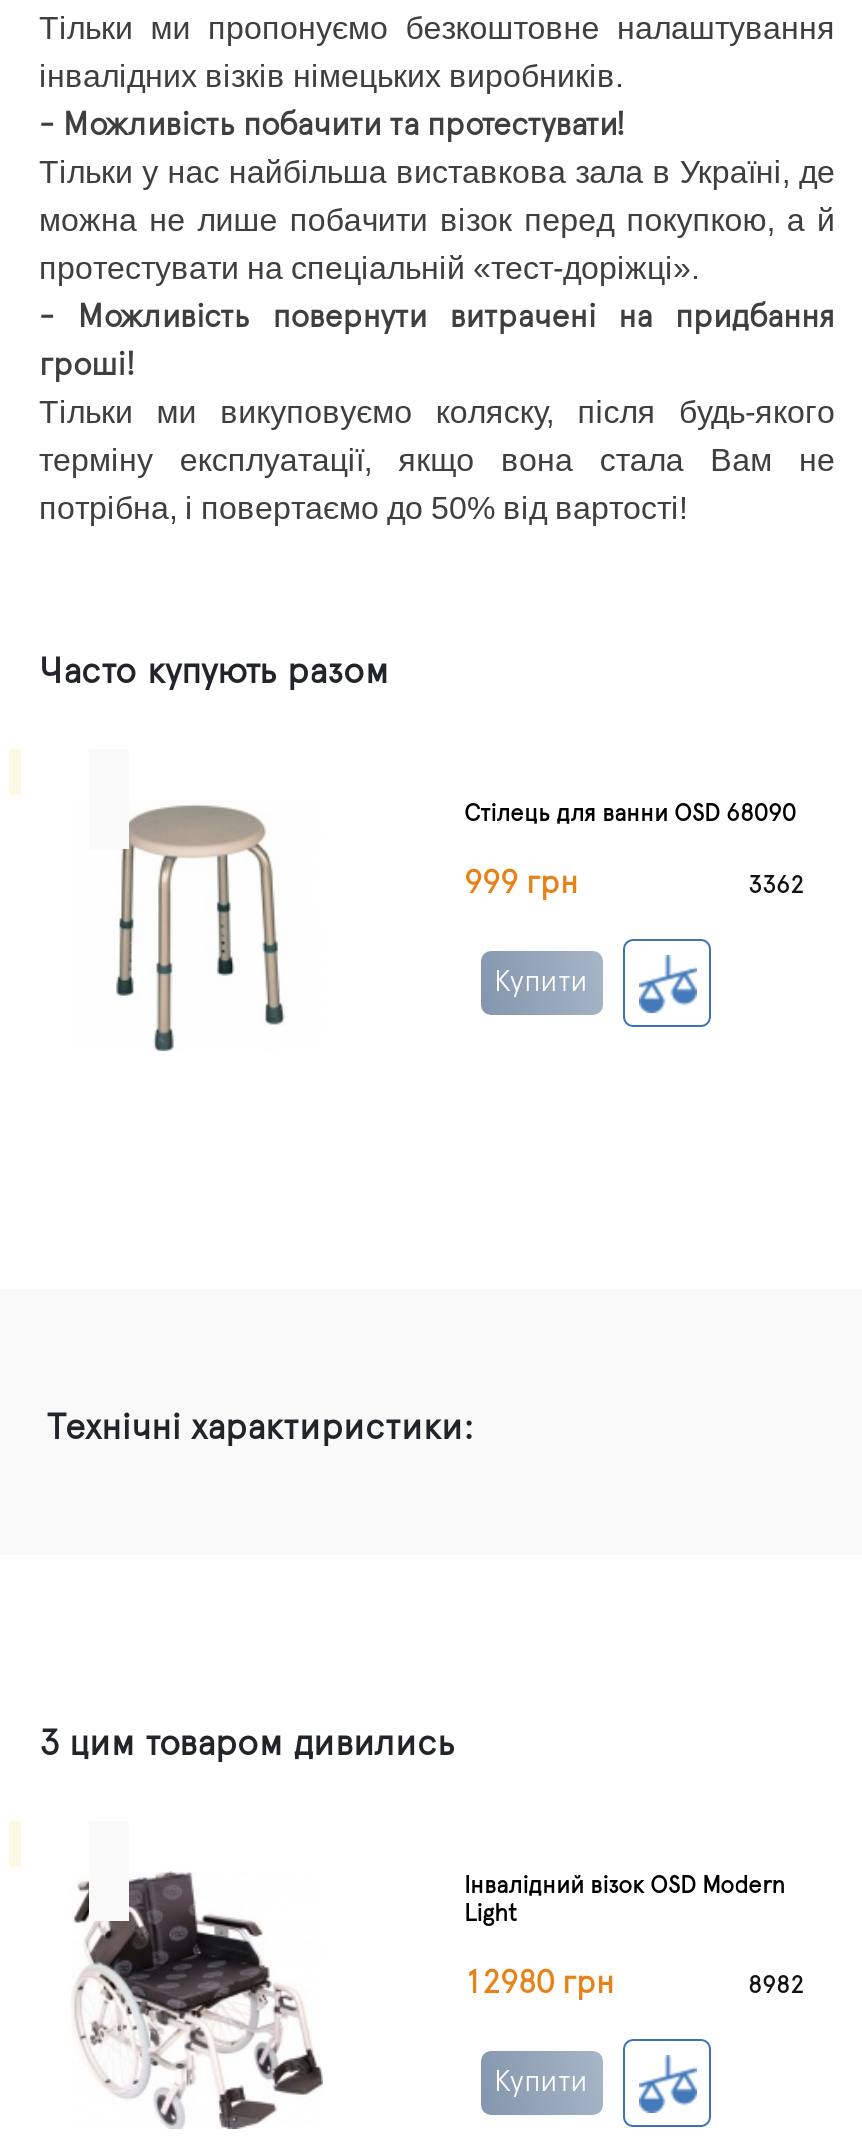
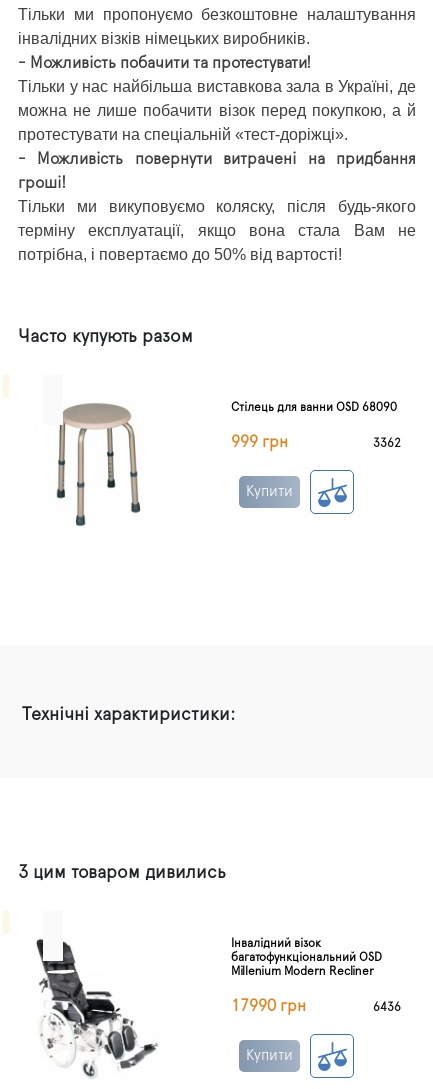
[73,1871,325,2131] [image] -> [36,938,159,1079] [image]
[464,1872,786,1924] Інвалідний візок OSD Modern | Light -> [230,937,381,977] Інвалідний візок | багатофункціональний OSD | Millenium Modern Recliner
[464,1966,804,1998] 12980 грн | 8982 -> [230,998,400,1014] 17990 грн | 6436

